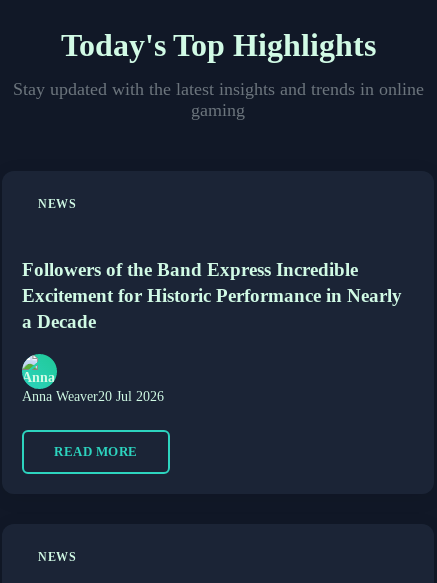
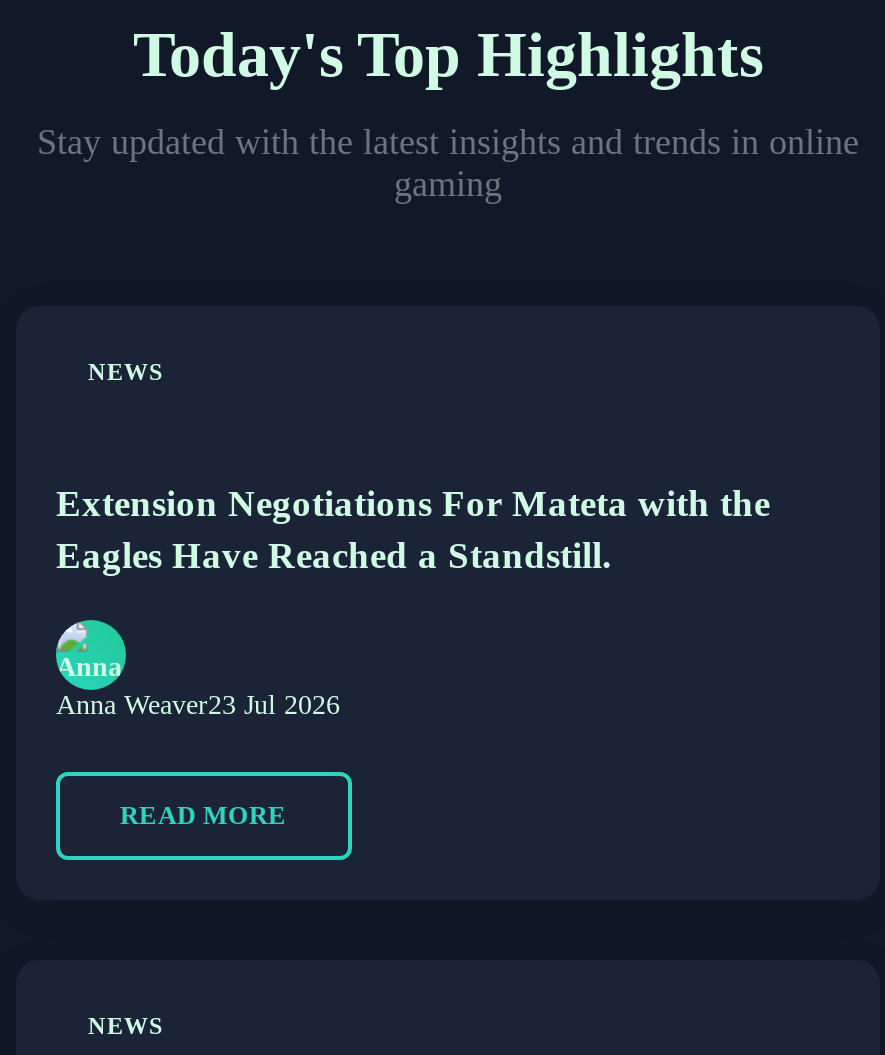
[22,259,402,332] Followers of the Band Express Incredible | Excitement for Historic Performance in Nearly | a Decade -> [56,482,770,576] Extension Negotiations For Mateta with the | Eagles Have Reached a Standstill.
[22,389,164,404] Anna Weaver20 Jul 2026 -> [56,689,340,719] Anna Weaver23 Jul 2026

